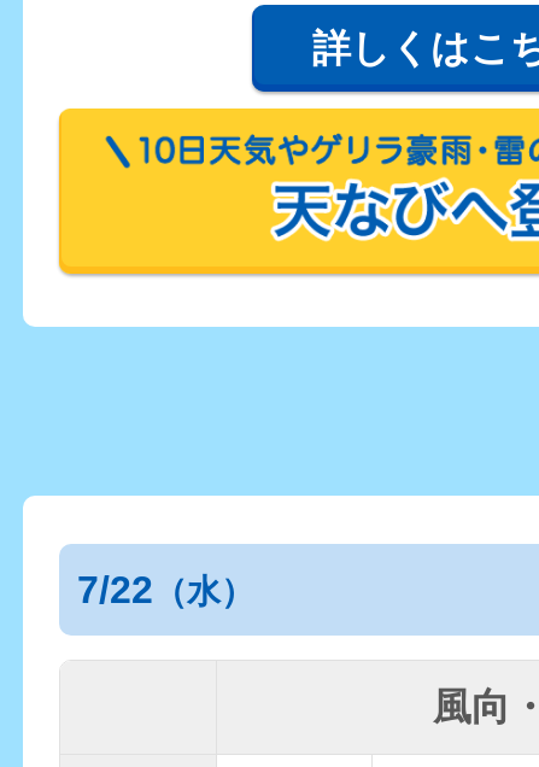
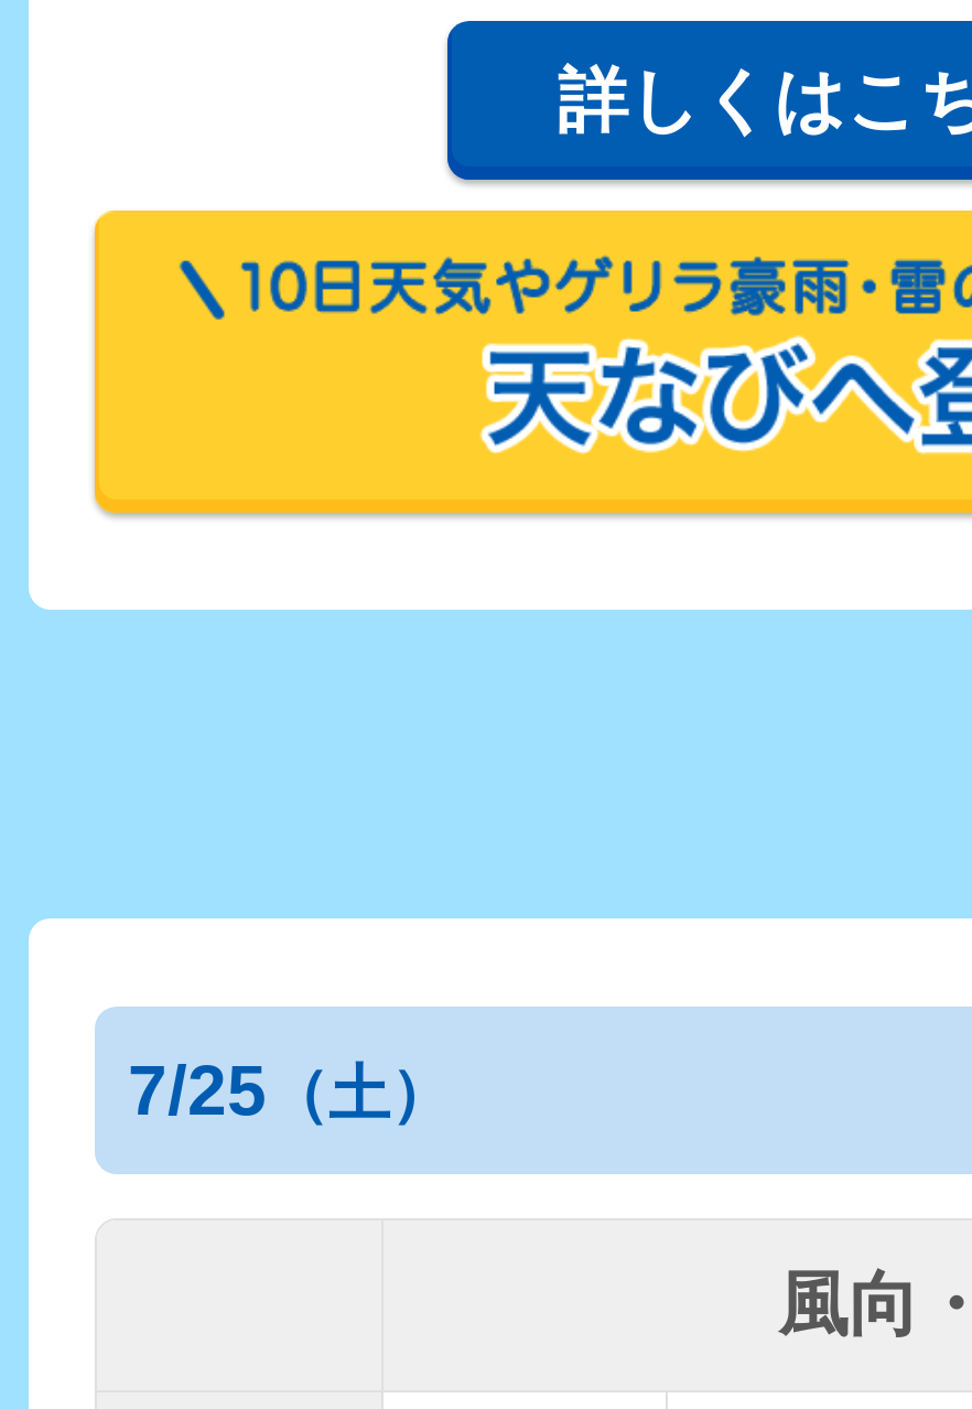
[77,568,254,612] 7/22（水） -> [128,1051,452,1131] 7/25（土）

